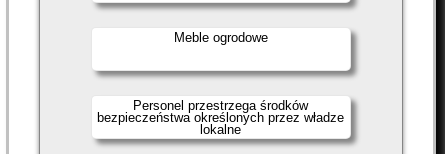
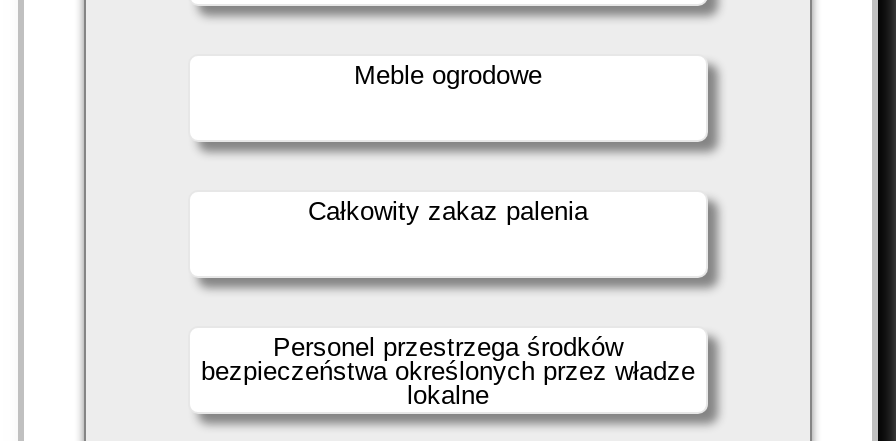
none -> [308,196,588,226] Całkowity zakaz palenia

